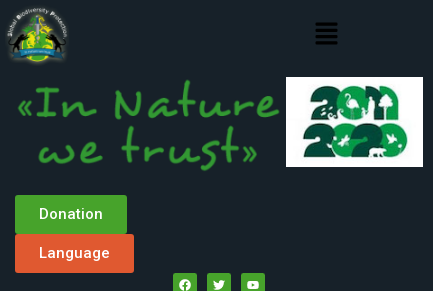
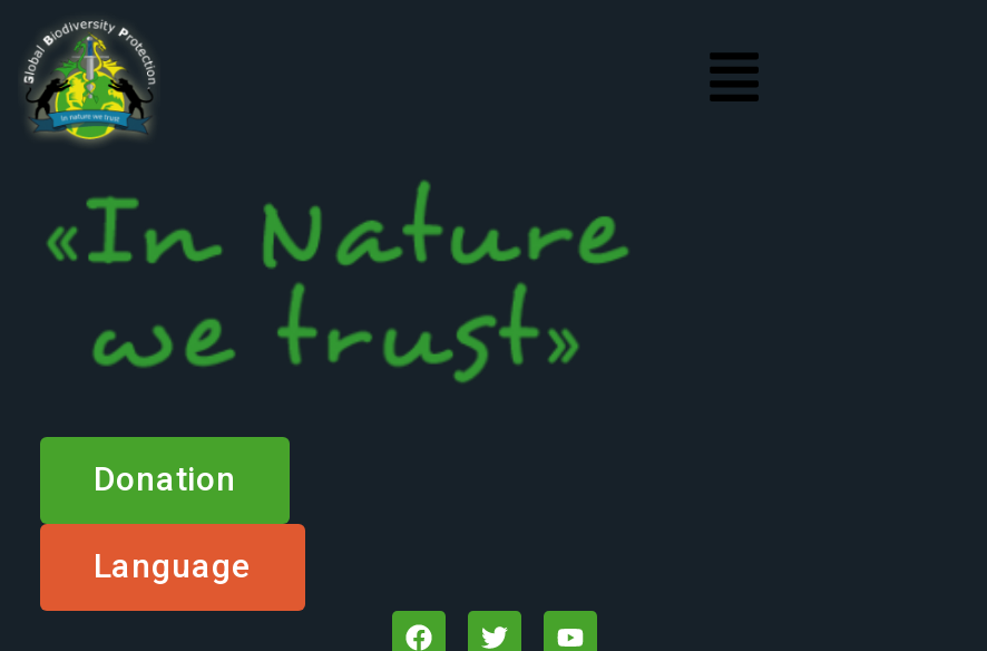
[285,76,424,168] [image] -> none

